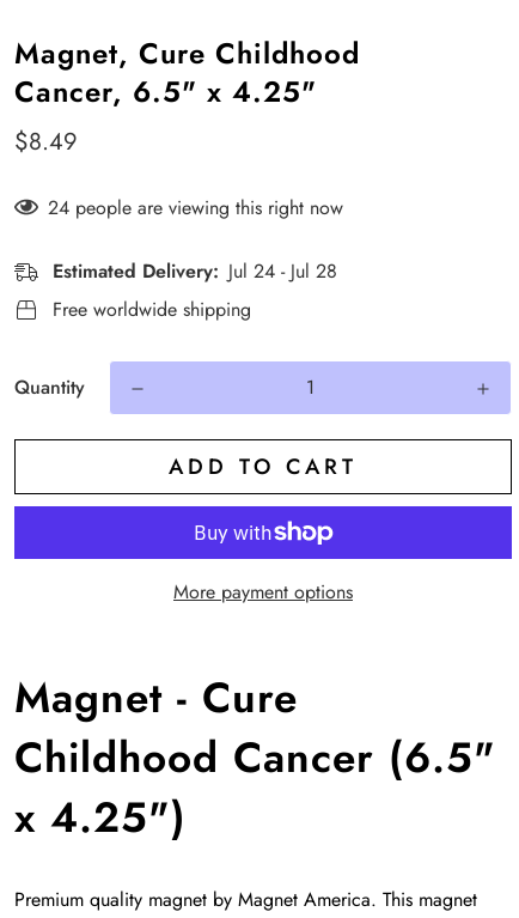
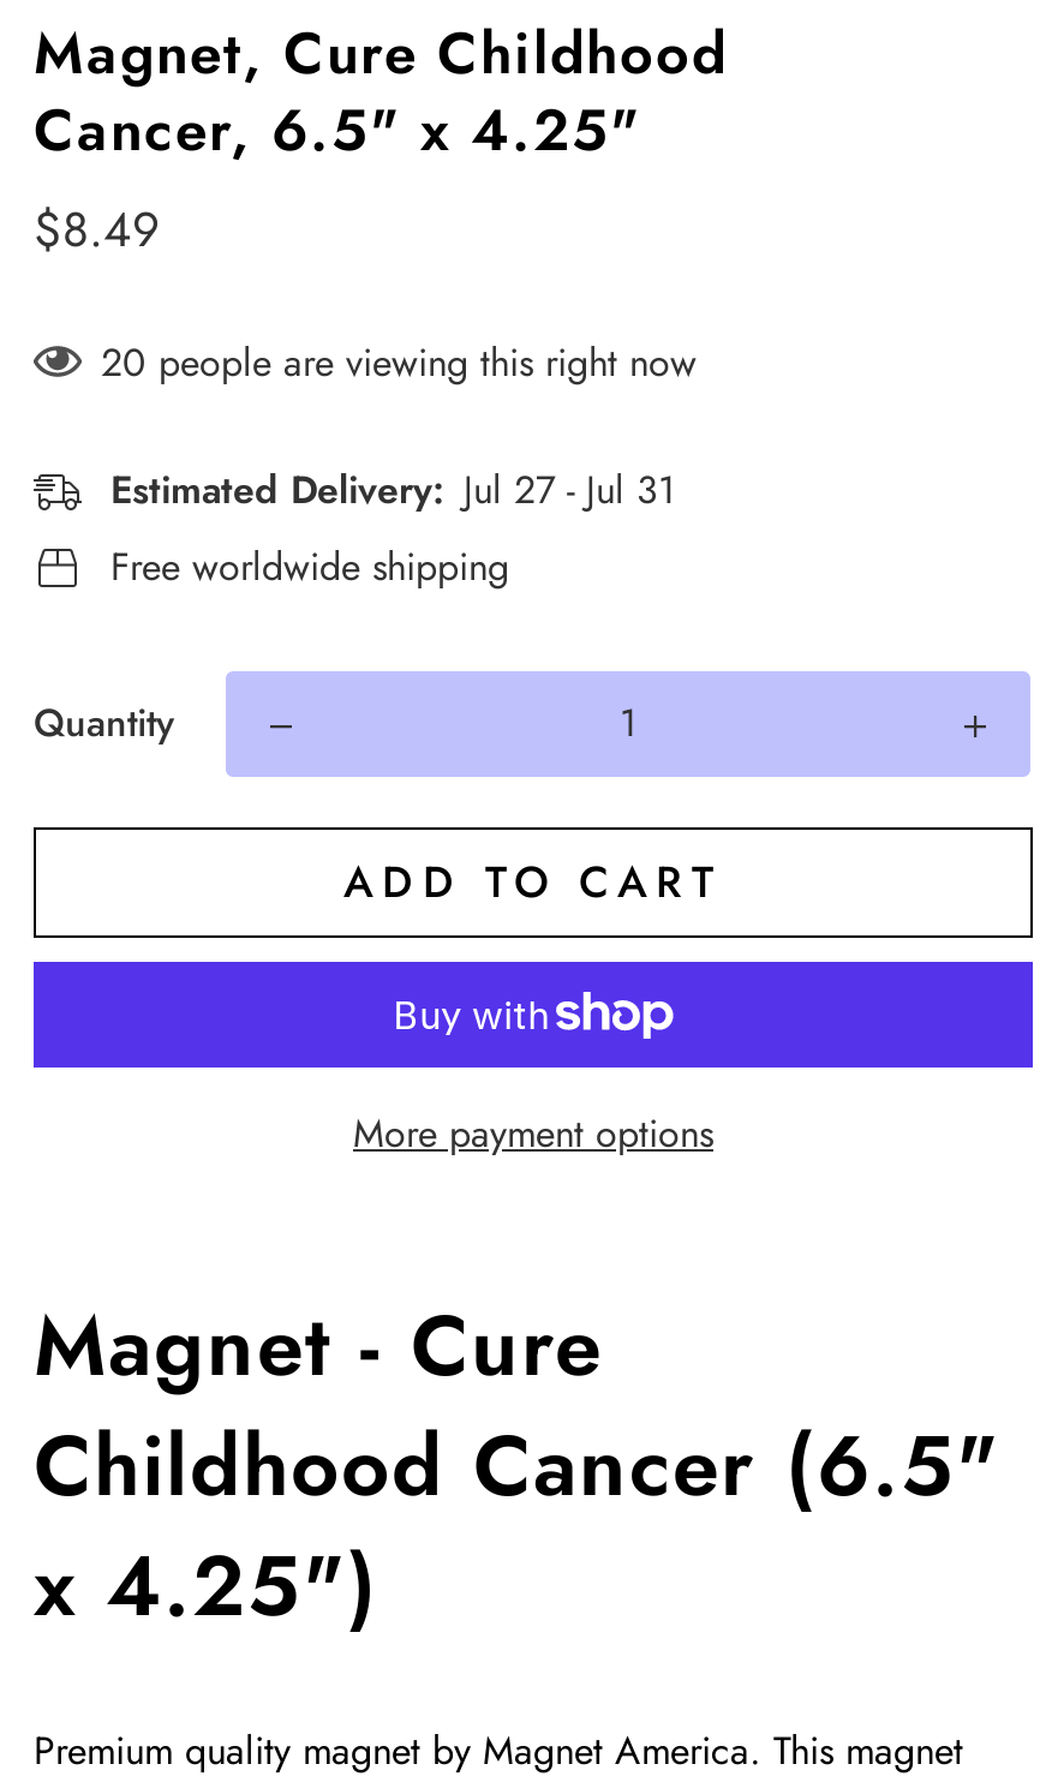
[48,194,343,221] 24 people are viewing this right now -> [101,335,697,390] 20 people are viewing this right now
[53,257,337,285] Estimated Delivery: Jul 24 - Jul 28 -> [110,462,675,518] Estimated Delivery: Jul 27 - Jul 31

